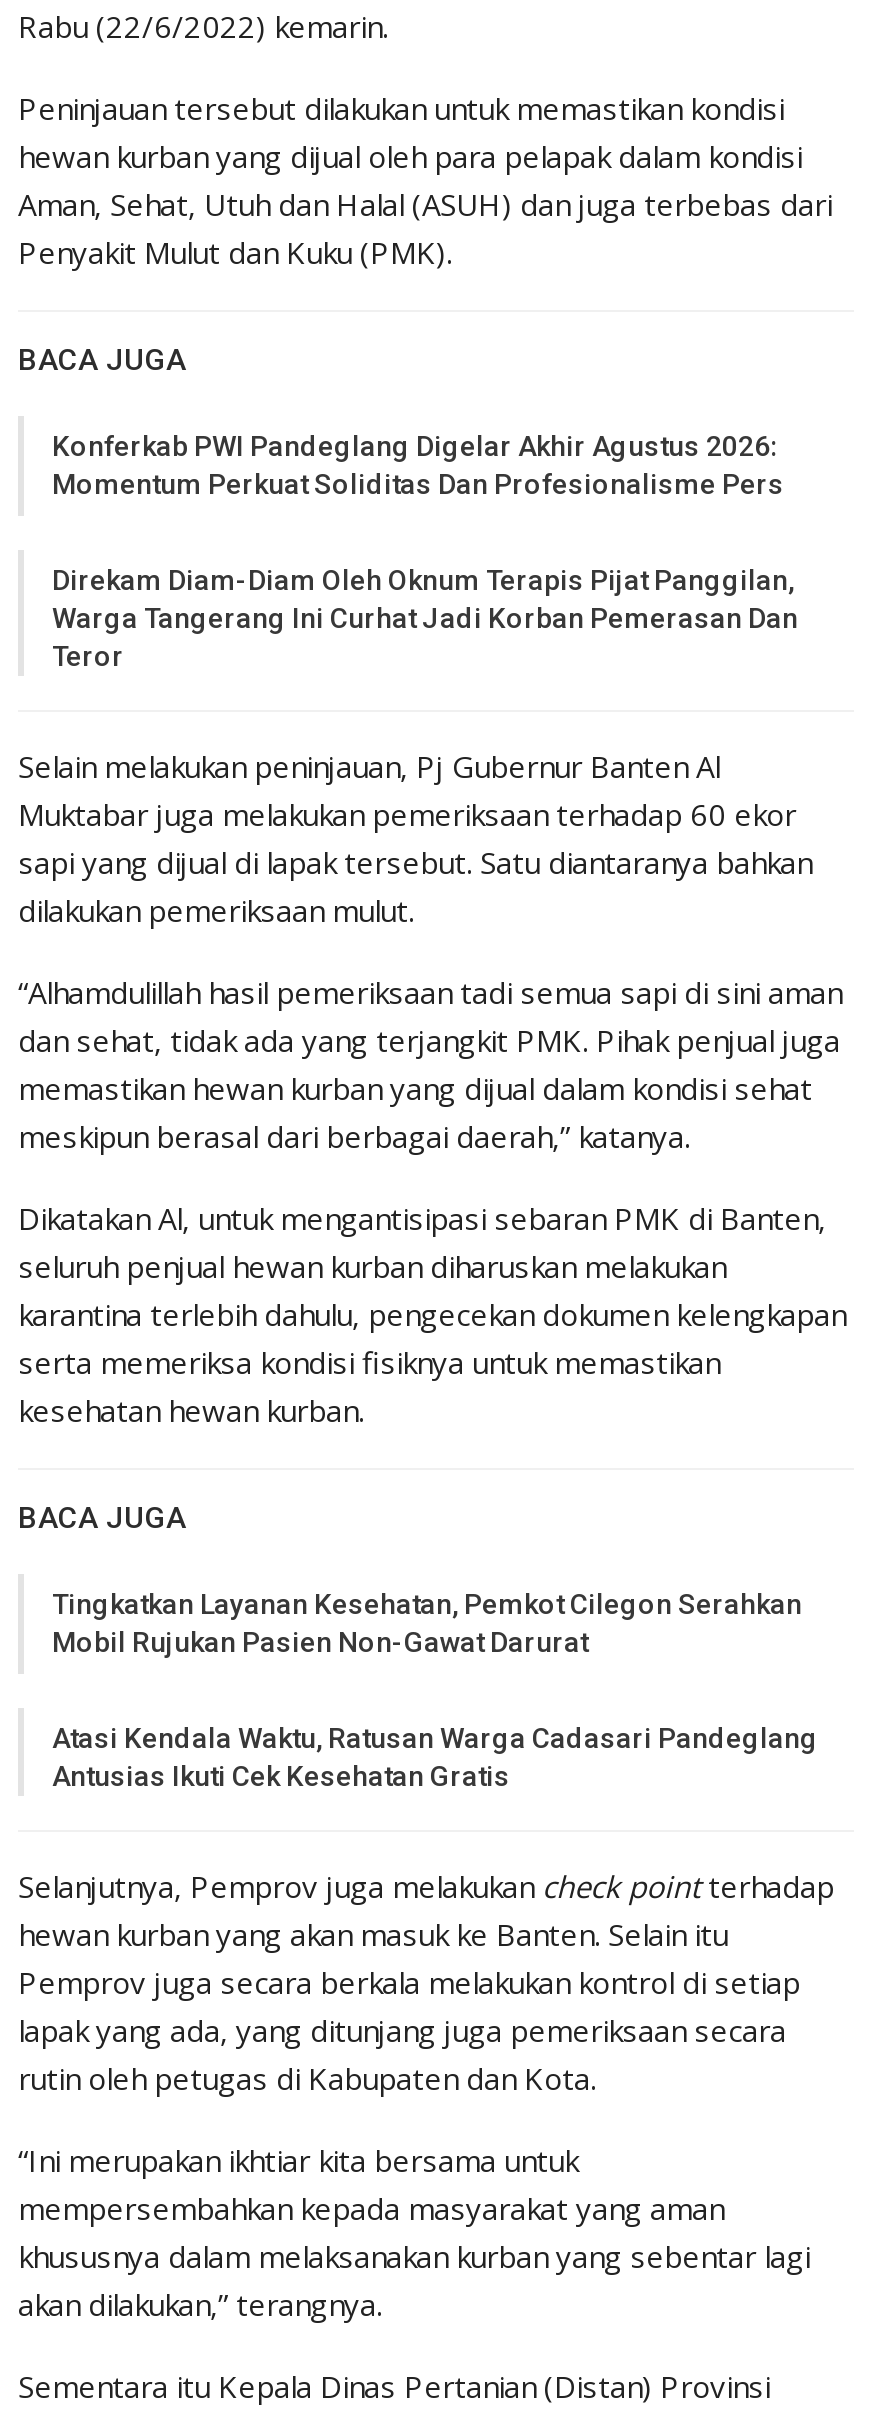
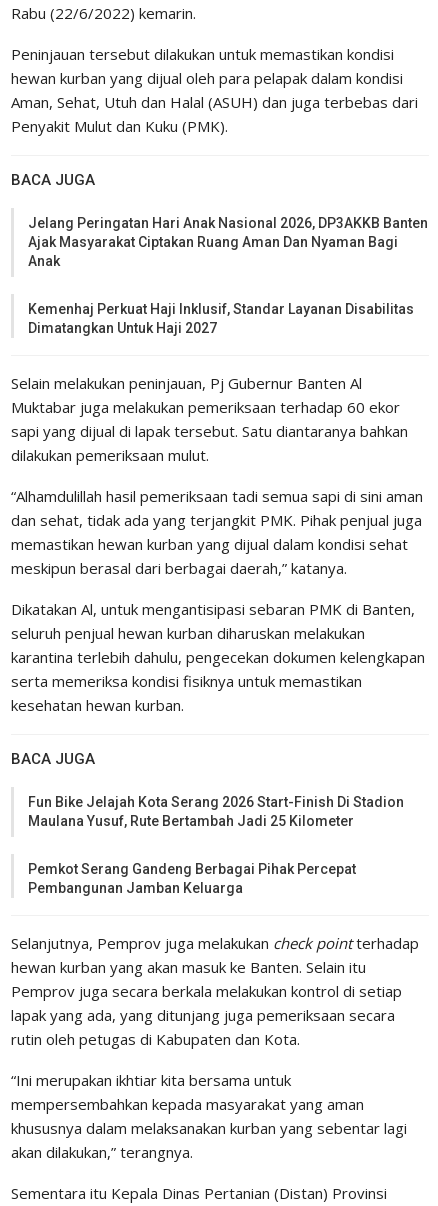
[52,431,784,501] Konferkab PWI Pandeglang Digelar Akhir Agustus 2026: | Momentum Perkuat Soliditas Dan Profesionalisme Pers -> [28,215,428,269] Jelang Peringatan Hari Anak Nasional 2026, DP3AKKB Banten | Ajak Masyarakat Ciptakan Ruang Aman Dan Nyaman Bagi | Anak
[52,565,798,673] Direkam Diam-Diam Oleh Oknum Terapis Pijat Panggilan, | Warga Tangerang Ini Curhat Jadi Korban Pemerasan Dan | Teror -> [28,301,414,336] Kemenhaj Perkuat Haji Inklusif, Standar Layanan Disabilitas | Dimatangkan Untuk Haji 2027
[52,1589,802,1659] Tingkatkan Layanan Kesehatan, Pemkot Cilegon Serahkan | Mobil Rujukan Pasien Non-Gawat Darurat -> [28,794,404,829] Fun Bike Jelajah Kota Serang 2026 Start-Finish Di Stadion | Maulana Yusuf, Rute Bertambah Jadi 25 Kilometer
[52,1723,818,1793] Atasi Kendala Waktu, Ratusan Warga Cadasari Pandeglang | Antusias Ikuti Cek Kesehatan Gratis -> [28,861,356,896] Pemkot Serang Gandeng Berbagai Pihak Percepat | Pembangunan Jamban Keluarga

